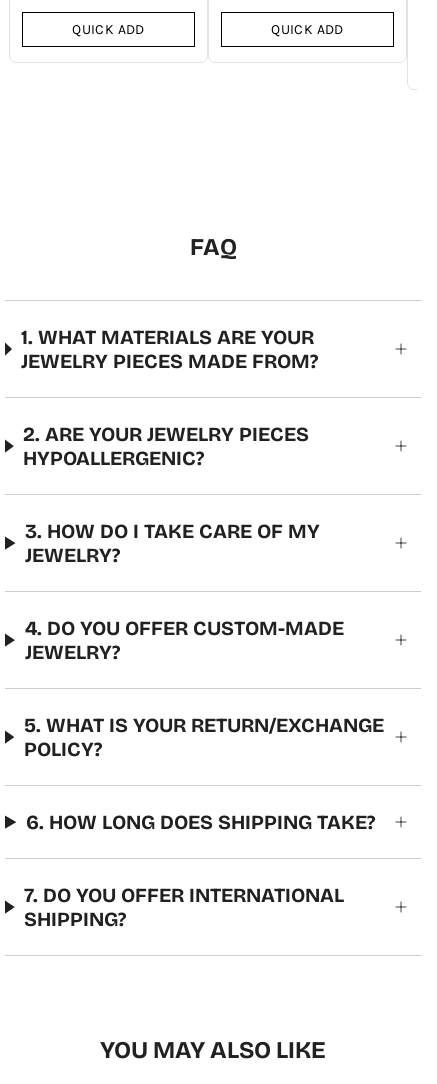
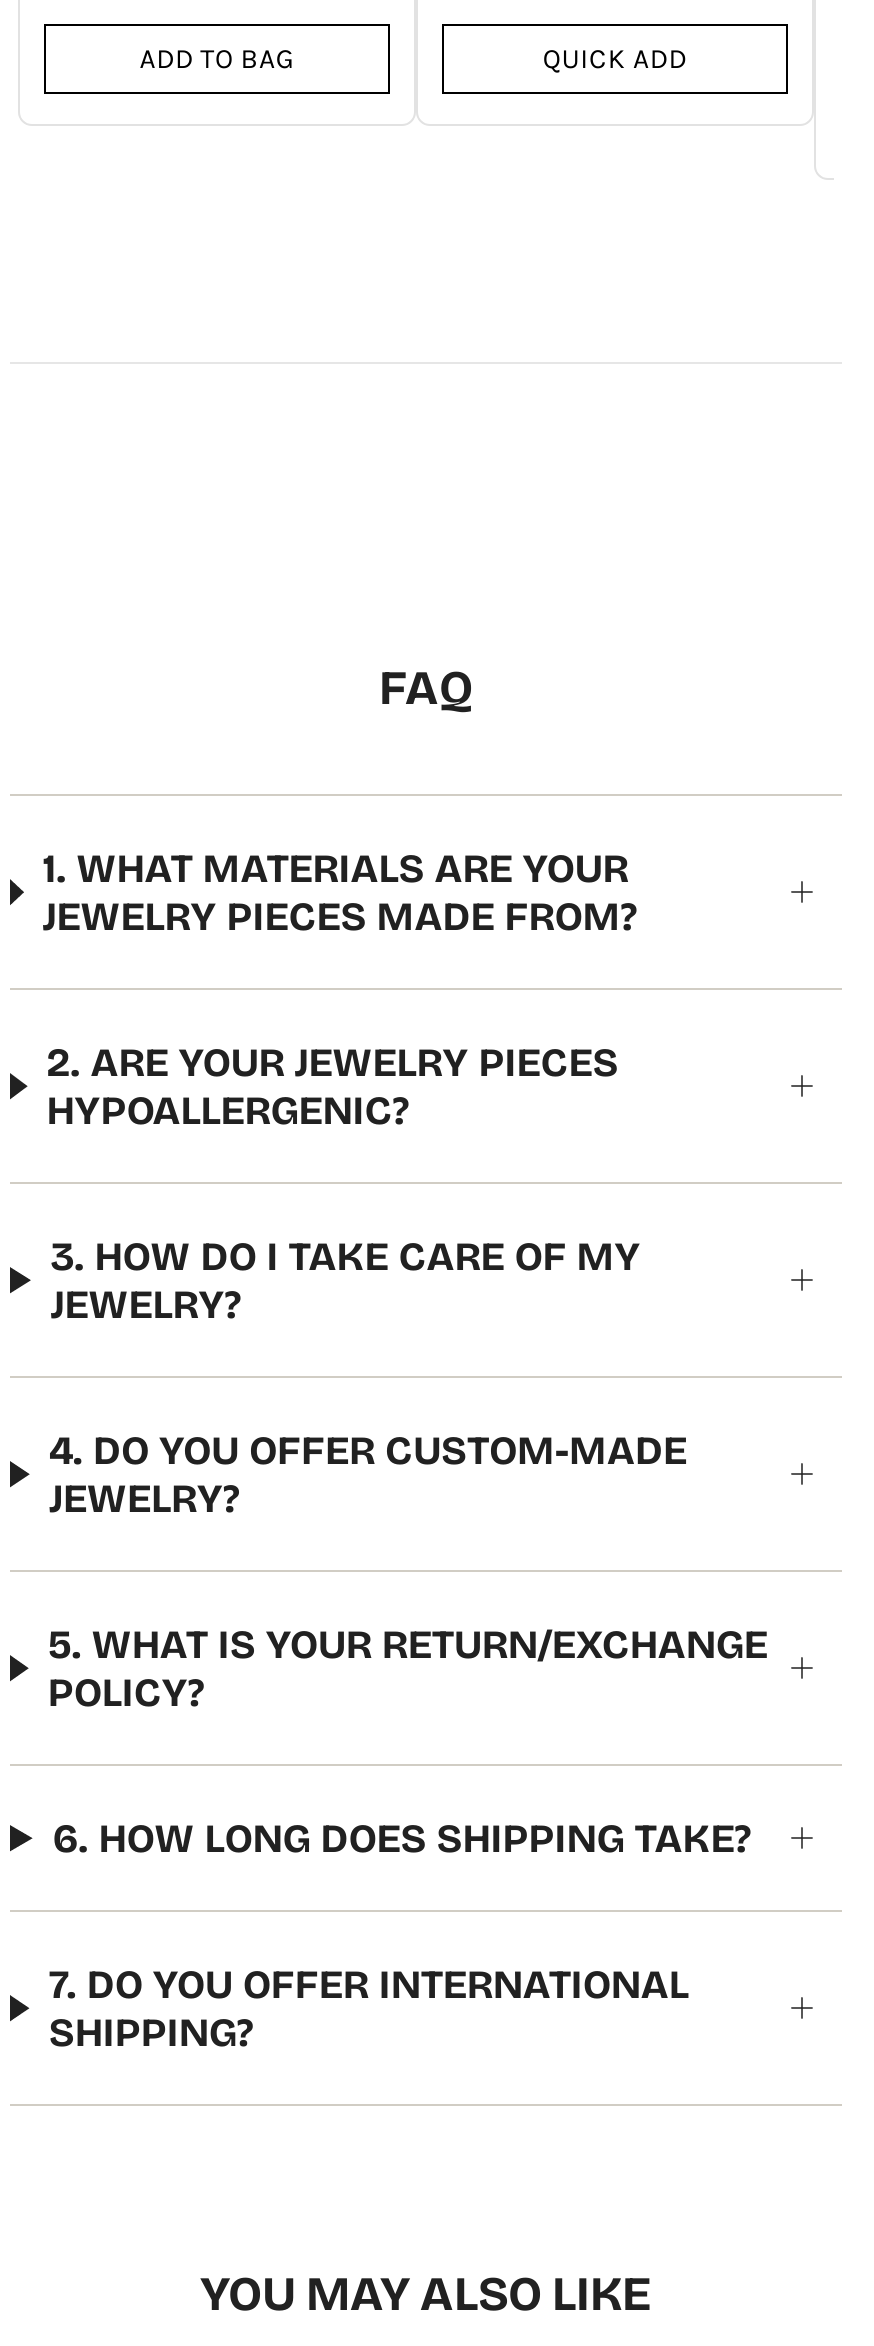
[72,21,145,38] QUICK ADD -> [140,42,294,76] ADD TO BAG

